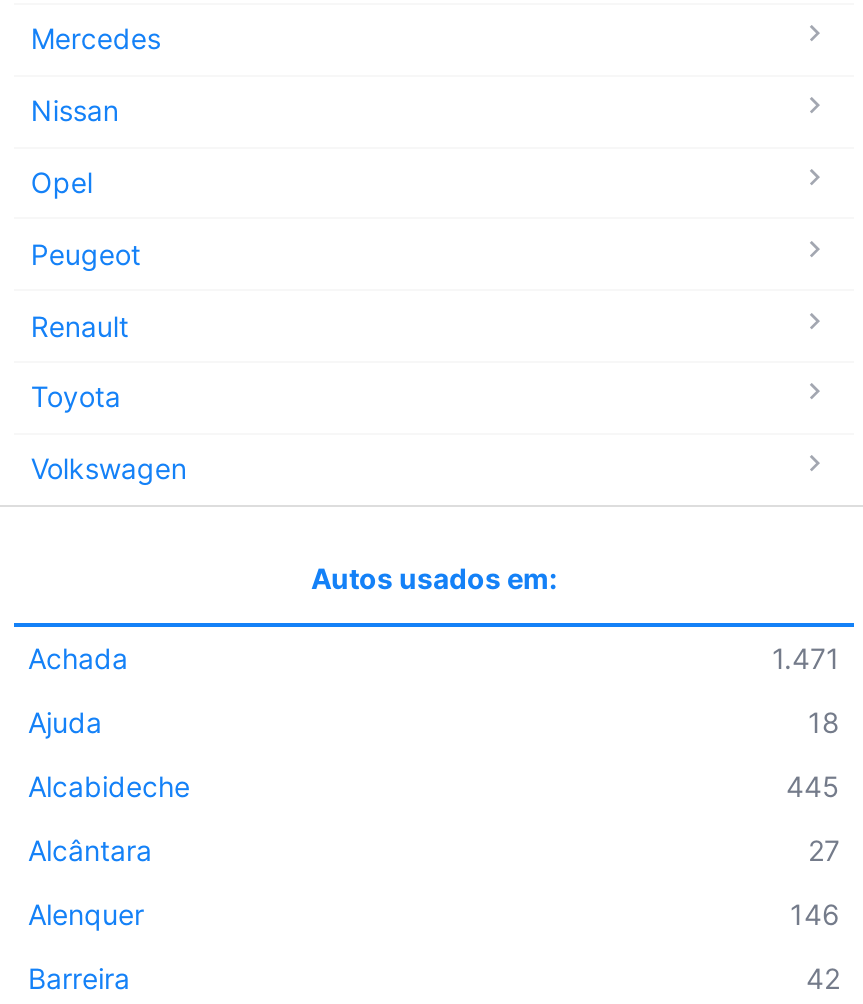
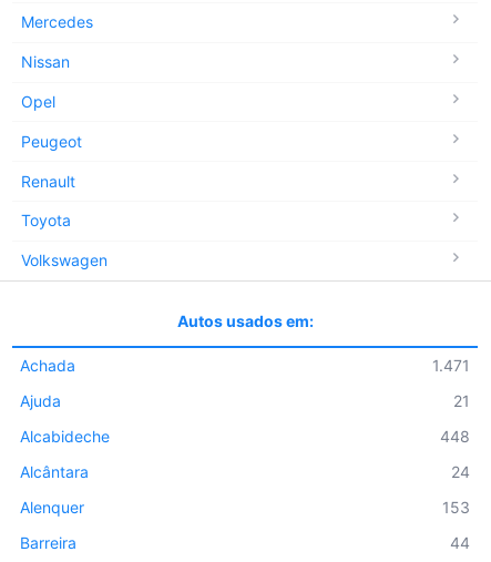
[808,704,840,738] 18 -> [453,391,470,410] 21
[786,768,840,802] 445 -> [440,426,470,445] 448
[808,832,840,866] 27 -> [451,462,470,481] 24
[790,896,840,930] 146 -> [442,497,470,516] 153
[806,960,840,994] 42 -> [450,533,470,552] 44

